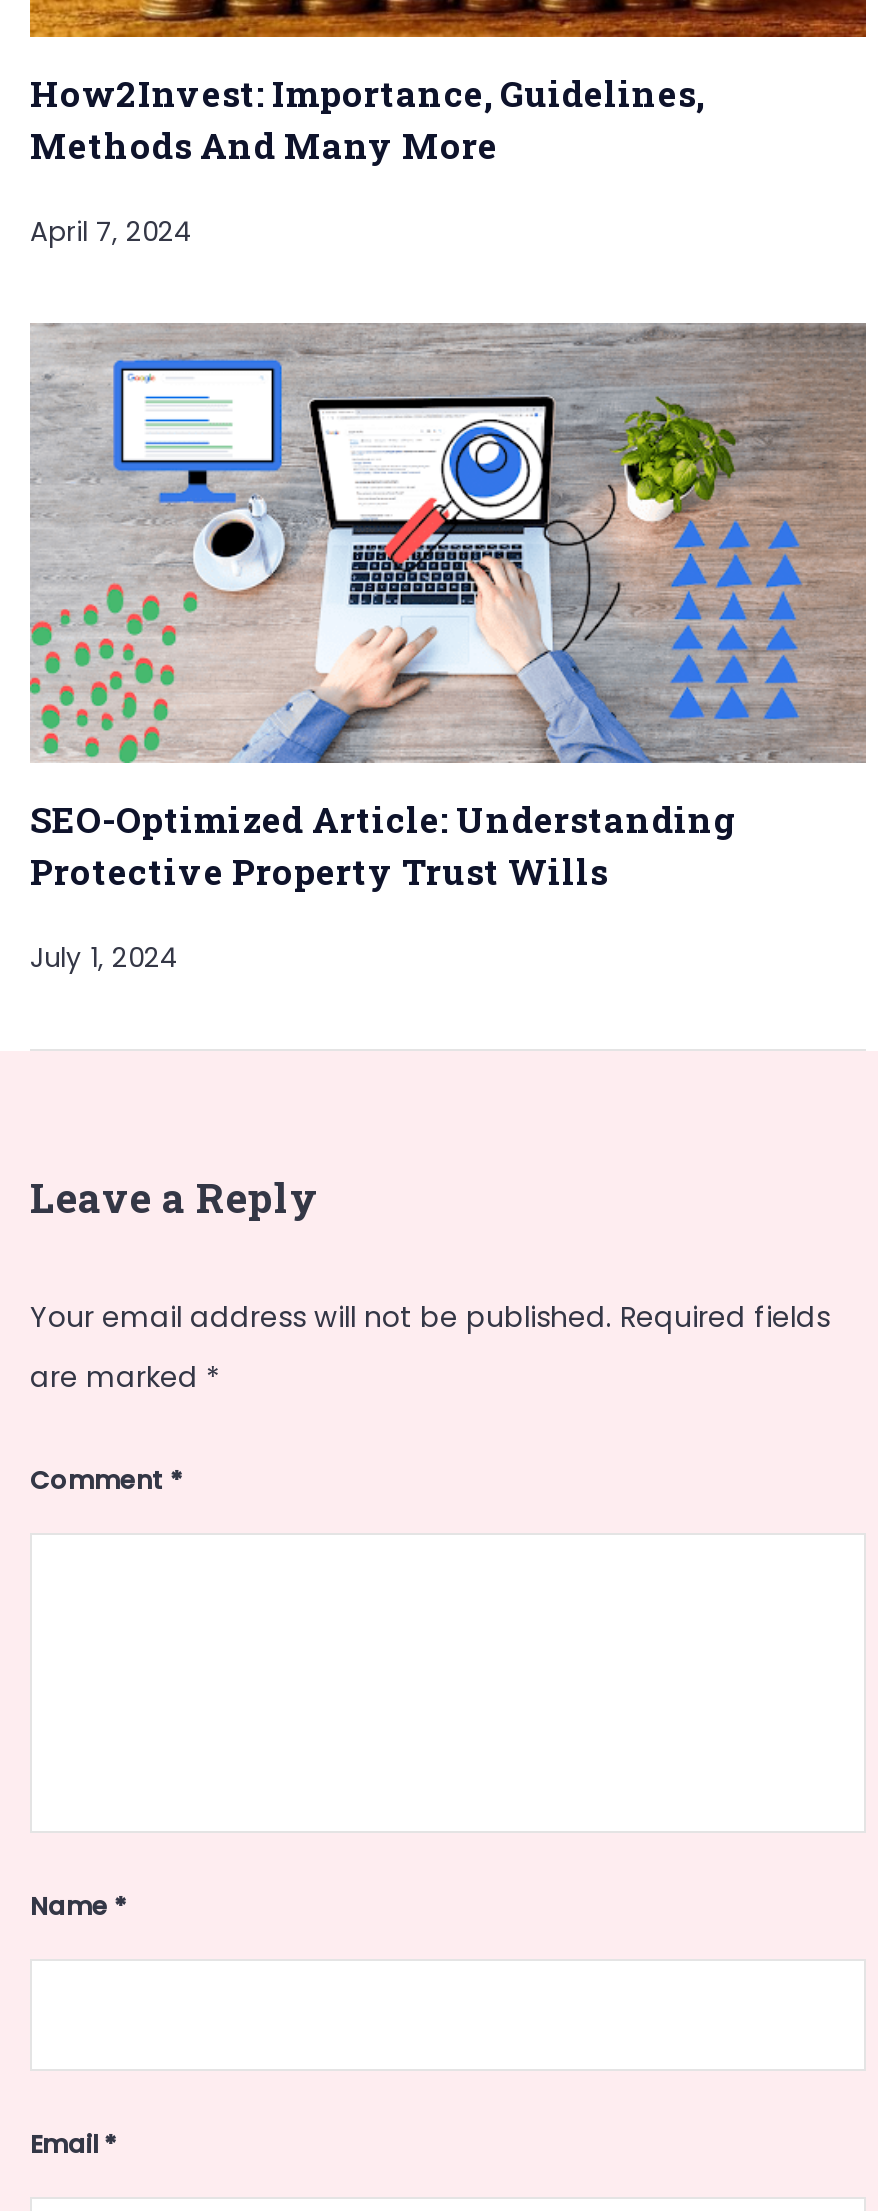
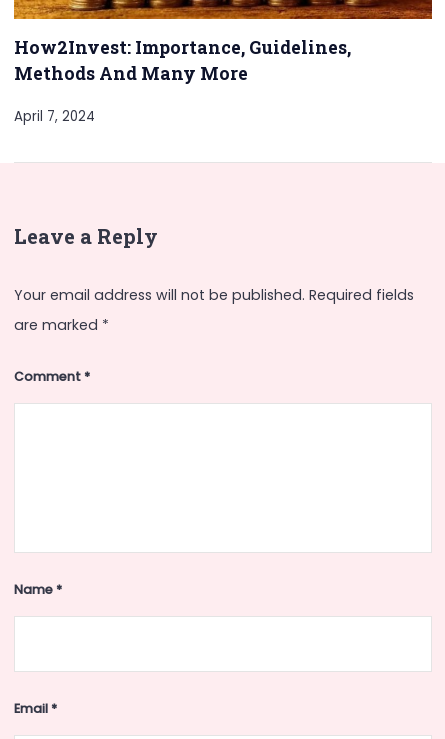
[28,322,868,977] [image] | SEO-Optimized Article: Understanding | Protective Property Trust Wills | July 1, 2024 -> none

